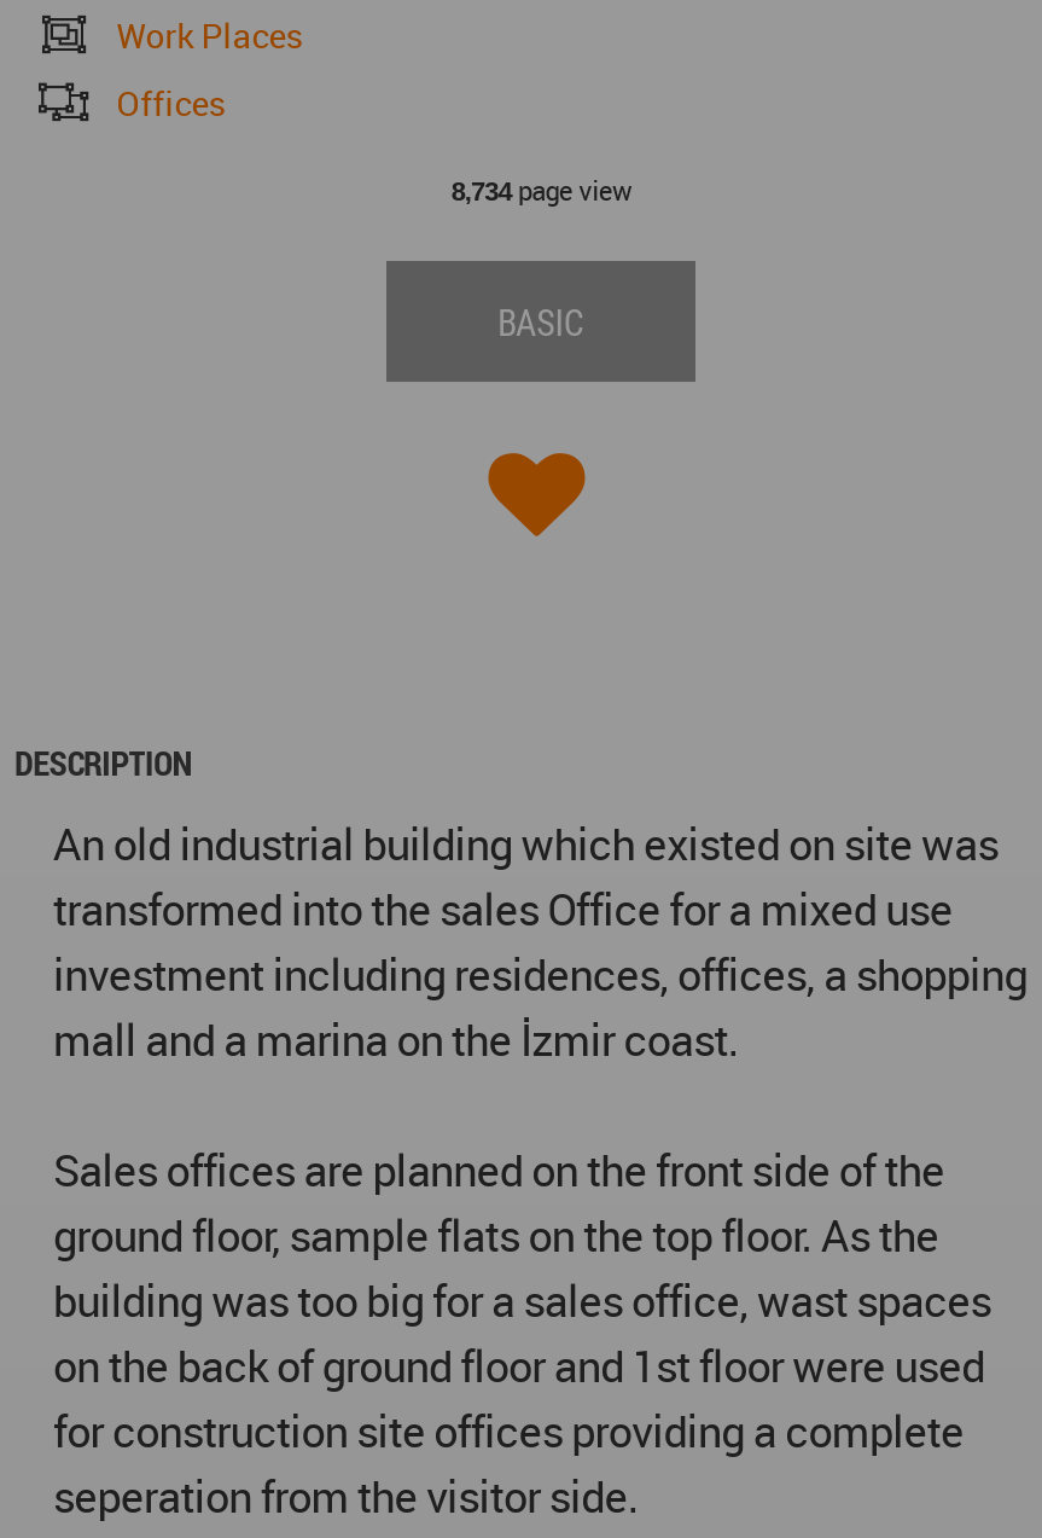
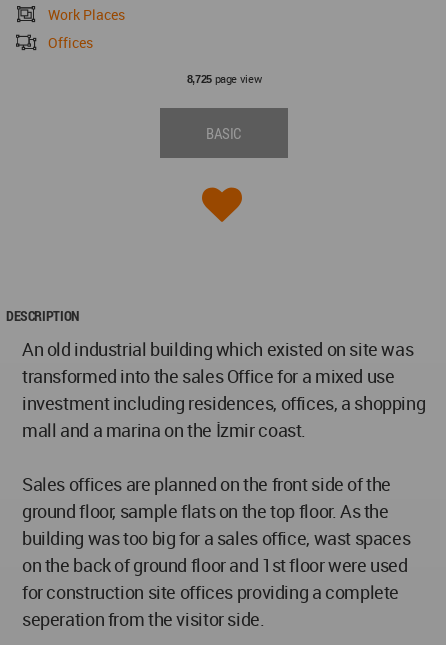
[451,171,631,207] 8,734page view -> [187,71,261,86] 8,725page view

